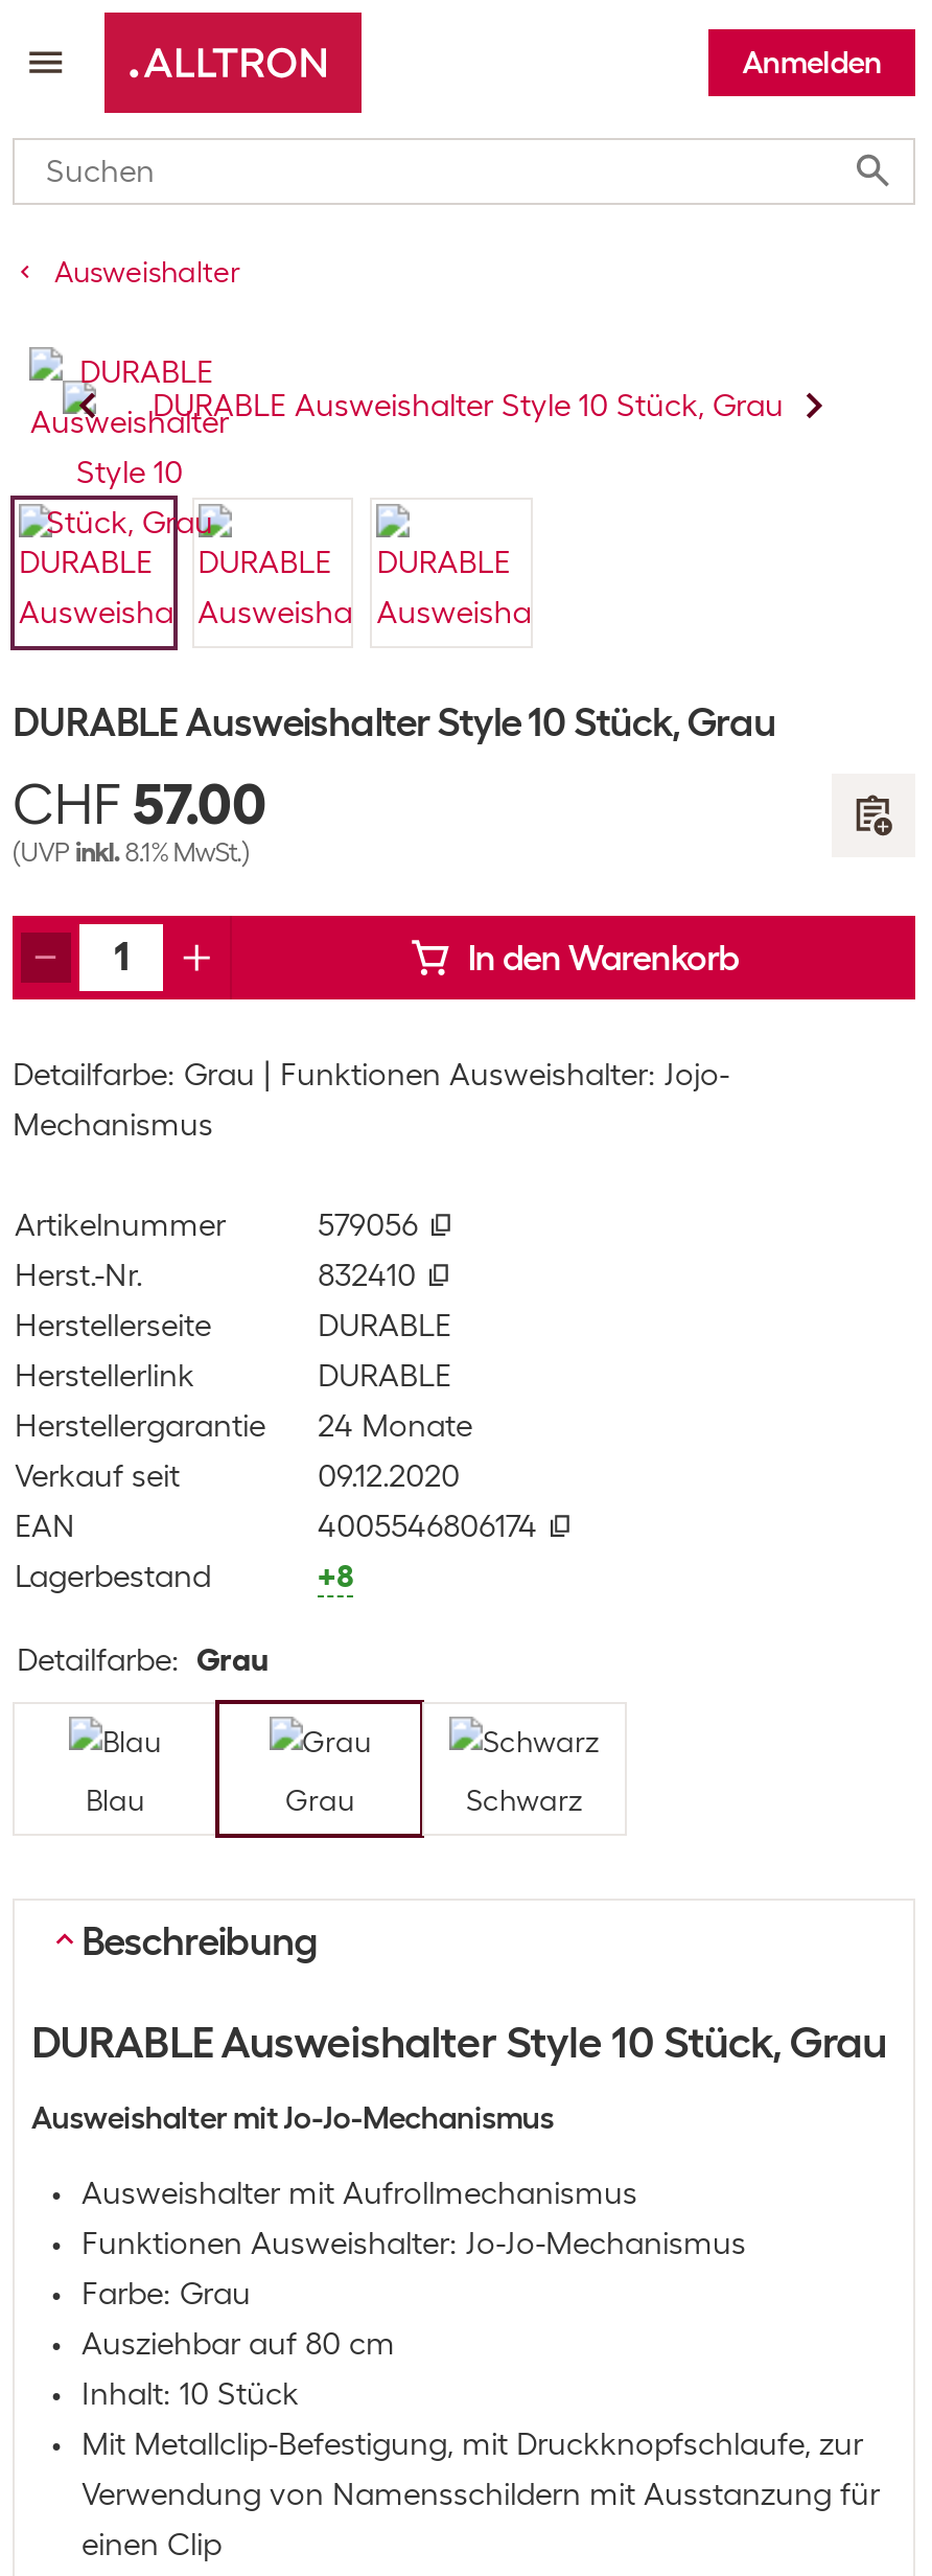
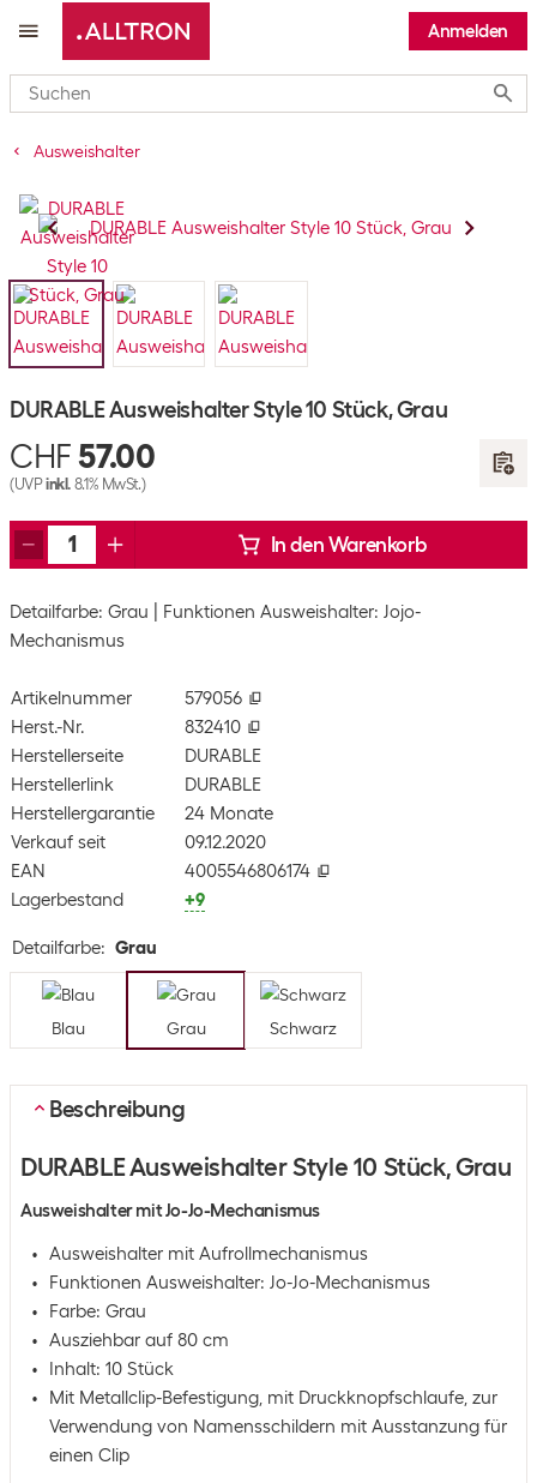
[318,1558,353,1595] +8 -> [185,889,205,911] +9

